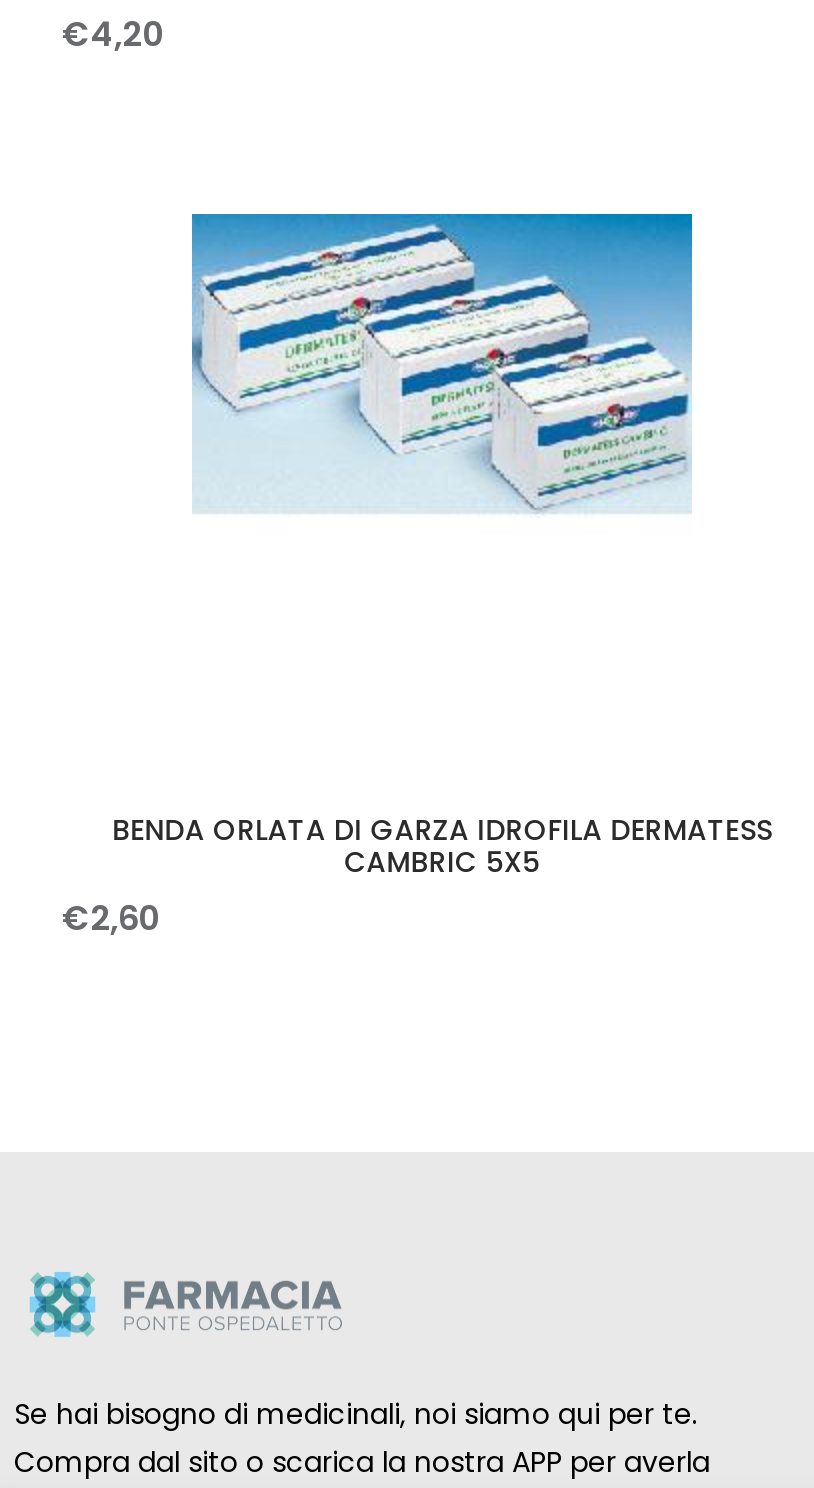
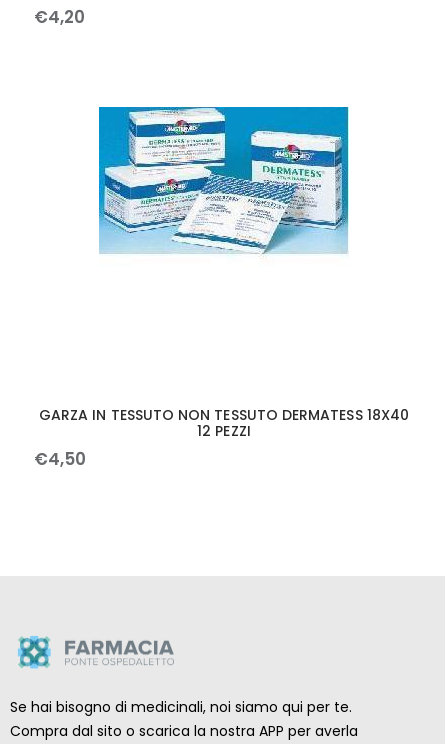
[190,214,694,514] [image] -> [98,107,349,255] [image]
[62,811,772,943] BENDA ORLATA DI GARZA IDROFILA DERMATESS | CAMBRIC 5X5 | €2,60 -> [34,405,409,471] GARZA IN TESSUTO NON TESSUTO DERMATESS 18X40 | 12 PEZZI | €4,50

